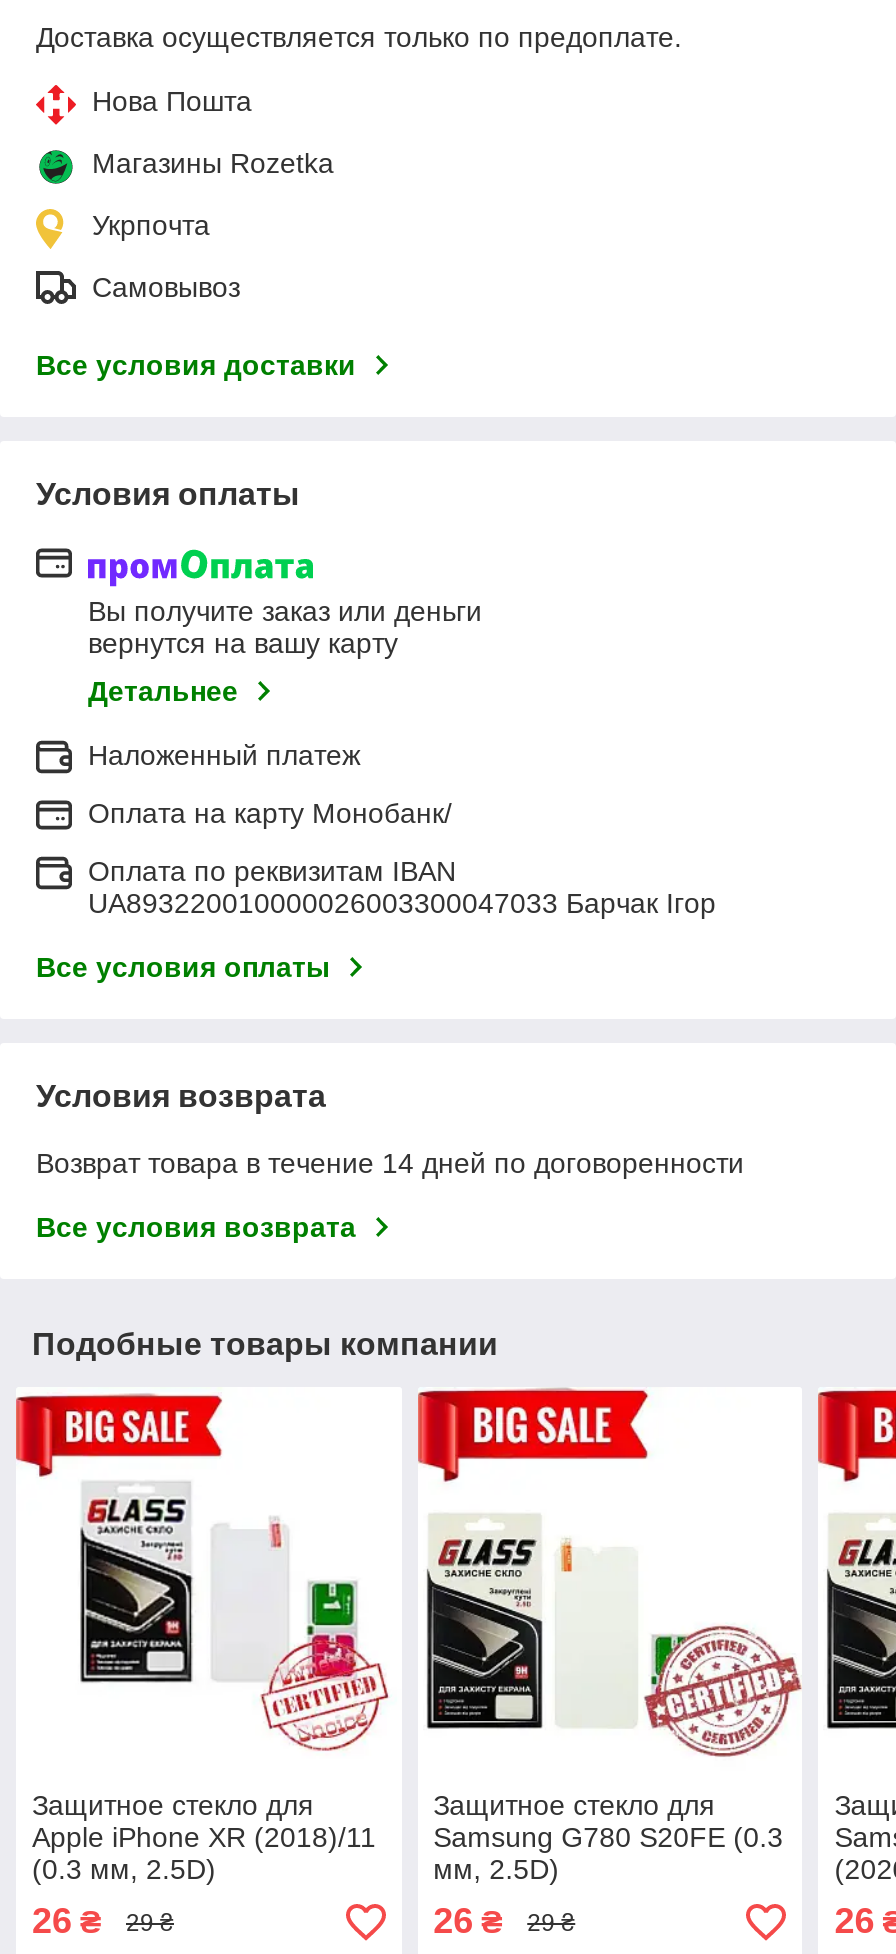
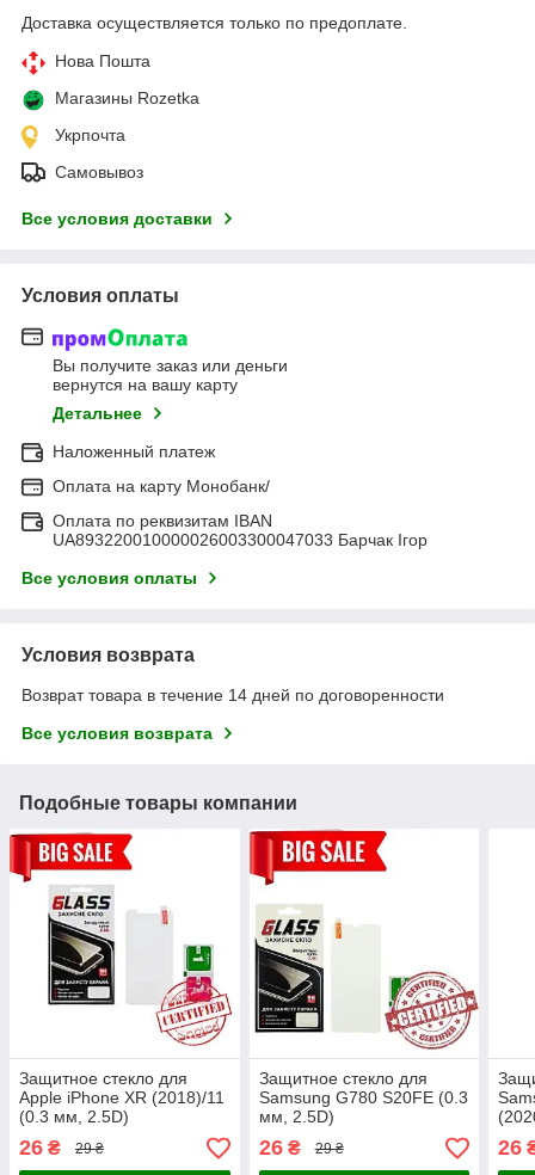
[816,1389,890,1483] [image] -> none
[824,1515,890,1731] [image] -> none

